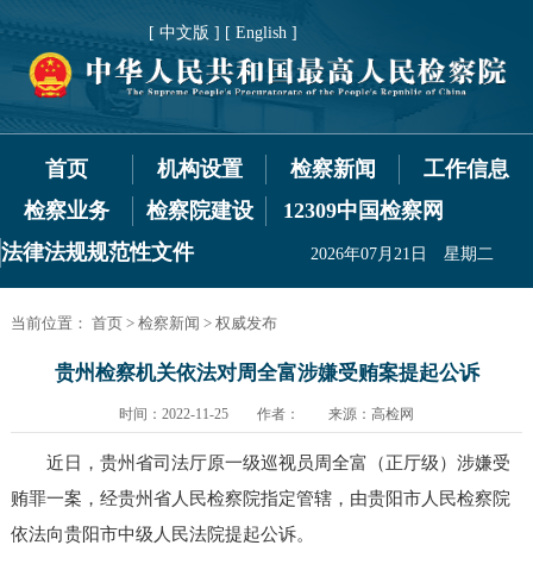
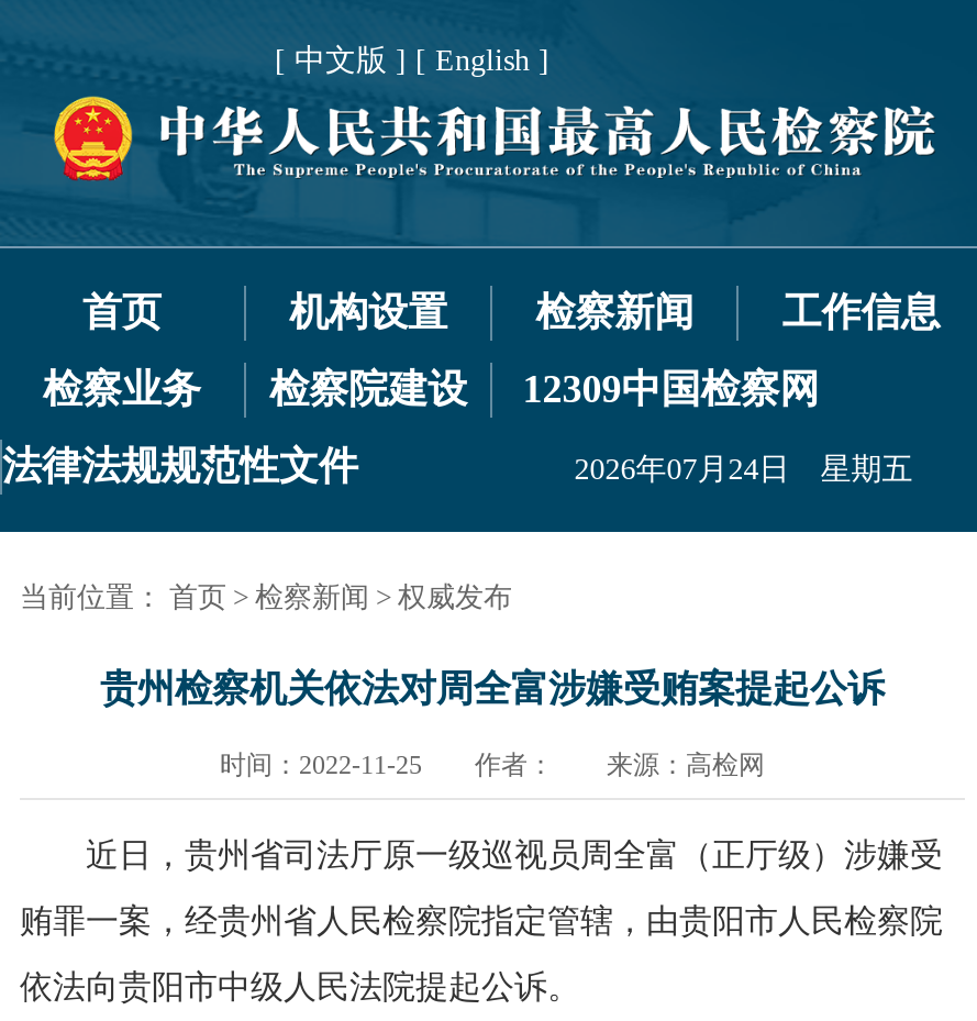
[311,245,494,263] 2026年07月21日 星期二 -> [574,453,913,486] 2026年07月24日 星期五

